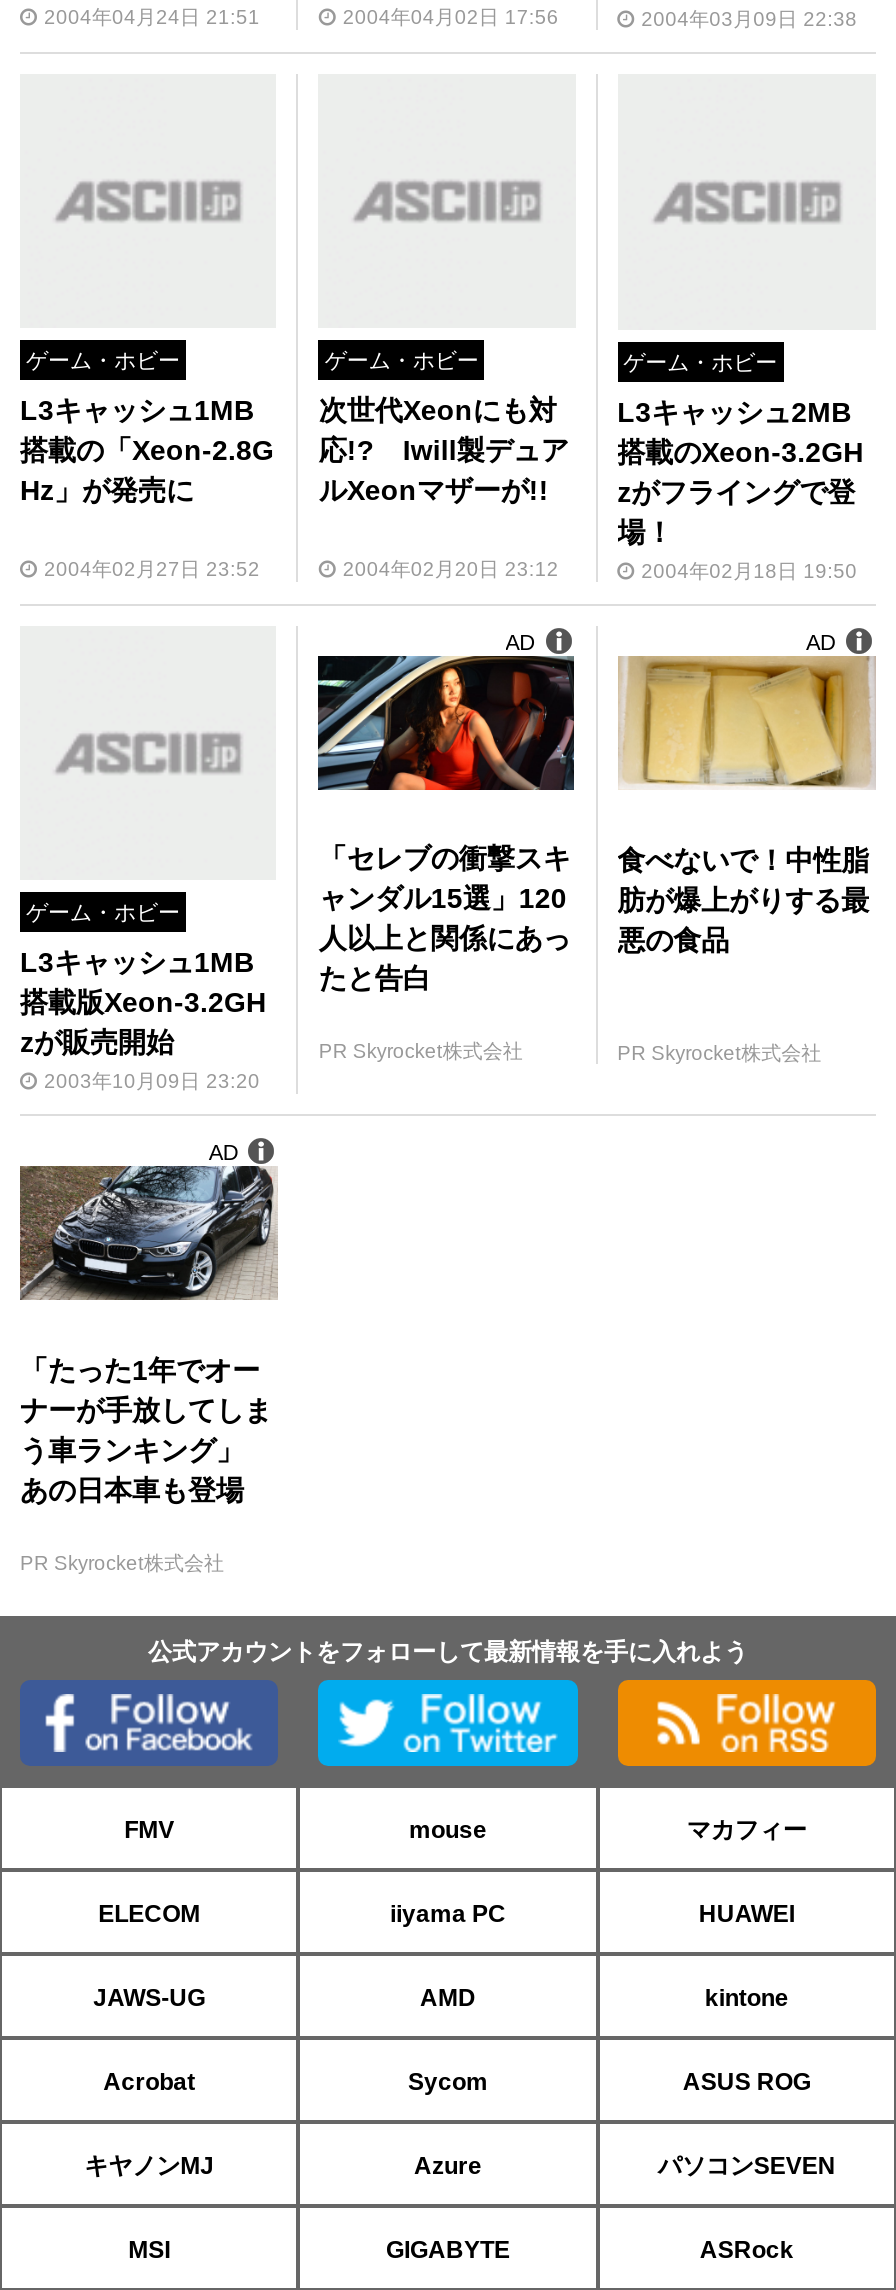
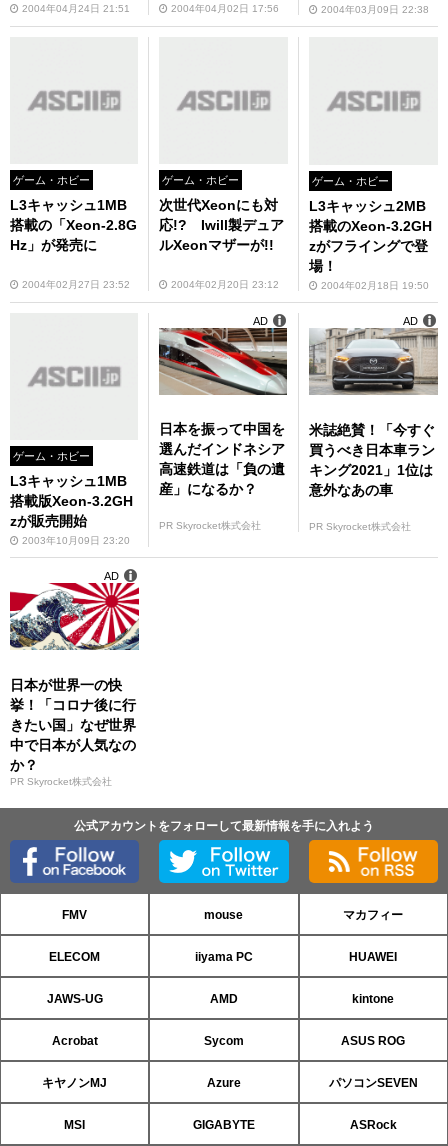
[316,654,576,994] [image] | 「セレブの衝撃スキ | ャンダル15選」120 | 人以上と関係にあっ | たと告白 -> [159,327,287,497] [image] | 日本を振って中国を | 選んだインドネシア | 高速鉄道は「負の遺 | 産」になるか？
[617,656,874,956] [image] | 食べないで！中性脂 | 肪が爆上がりする最 | 悪の食品 -> [309,328,438,498] [image] | 米誌絶賛！「今すぐ | 買うべき日本車ラン | キング2021」1位は | 意外なあの車
[18,1164,278,1506] [image] | 「たった1年でオー | ナーが手放してしま | う車ランキング」 | あの日本車も登場 -> [9,582,140,773] [image] | 日本が世界一の快 | 挙！「コロナ後に行 | きたい国」なぜ世界 | 中で日本が人気なの | か？

